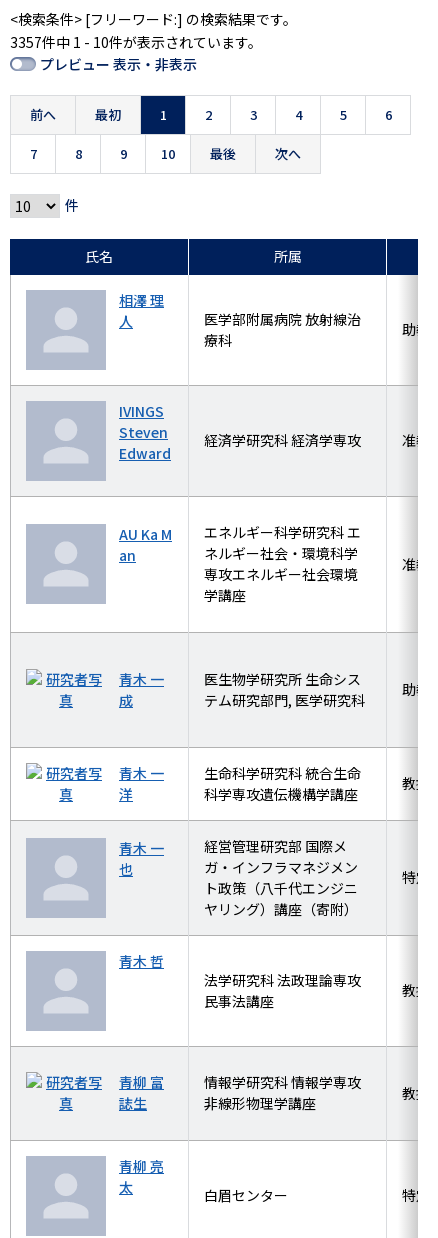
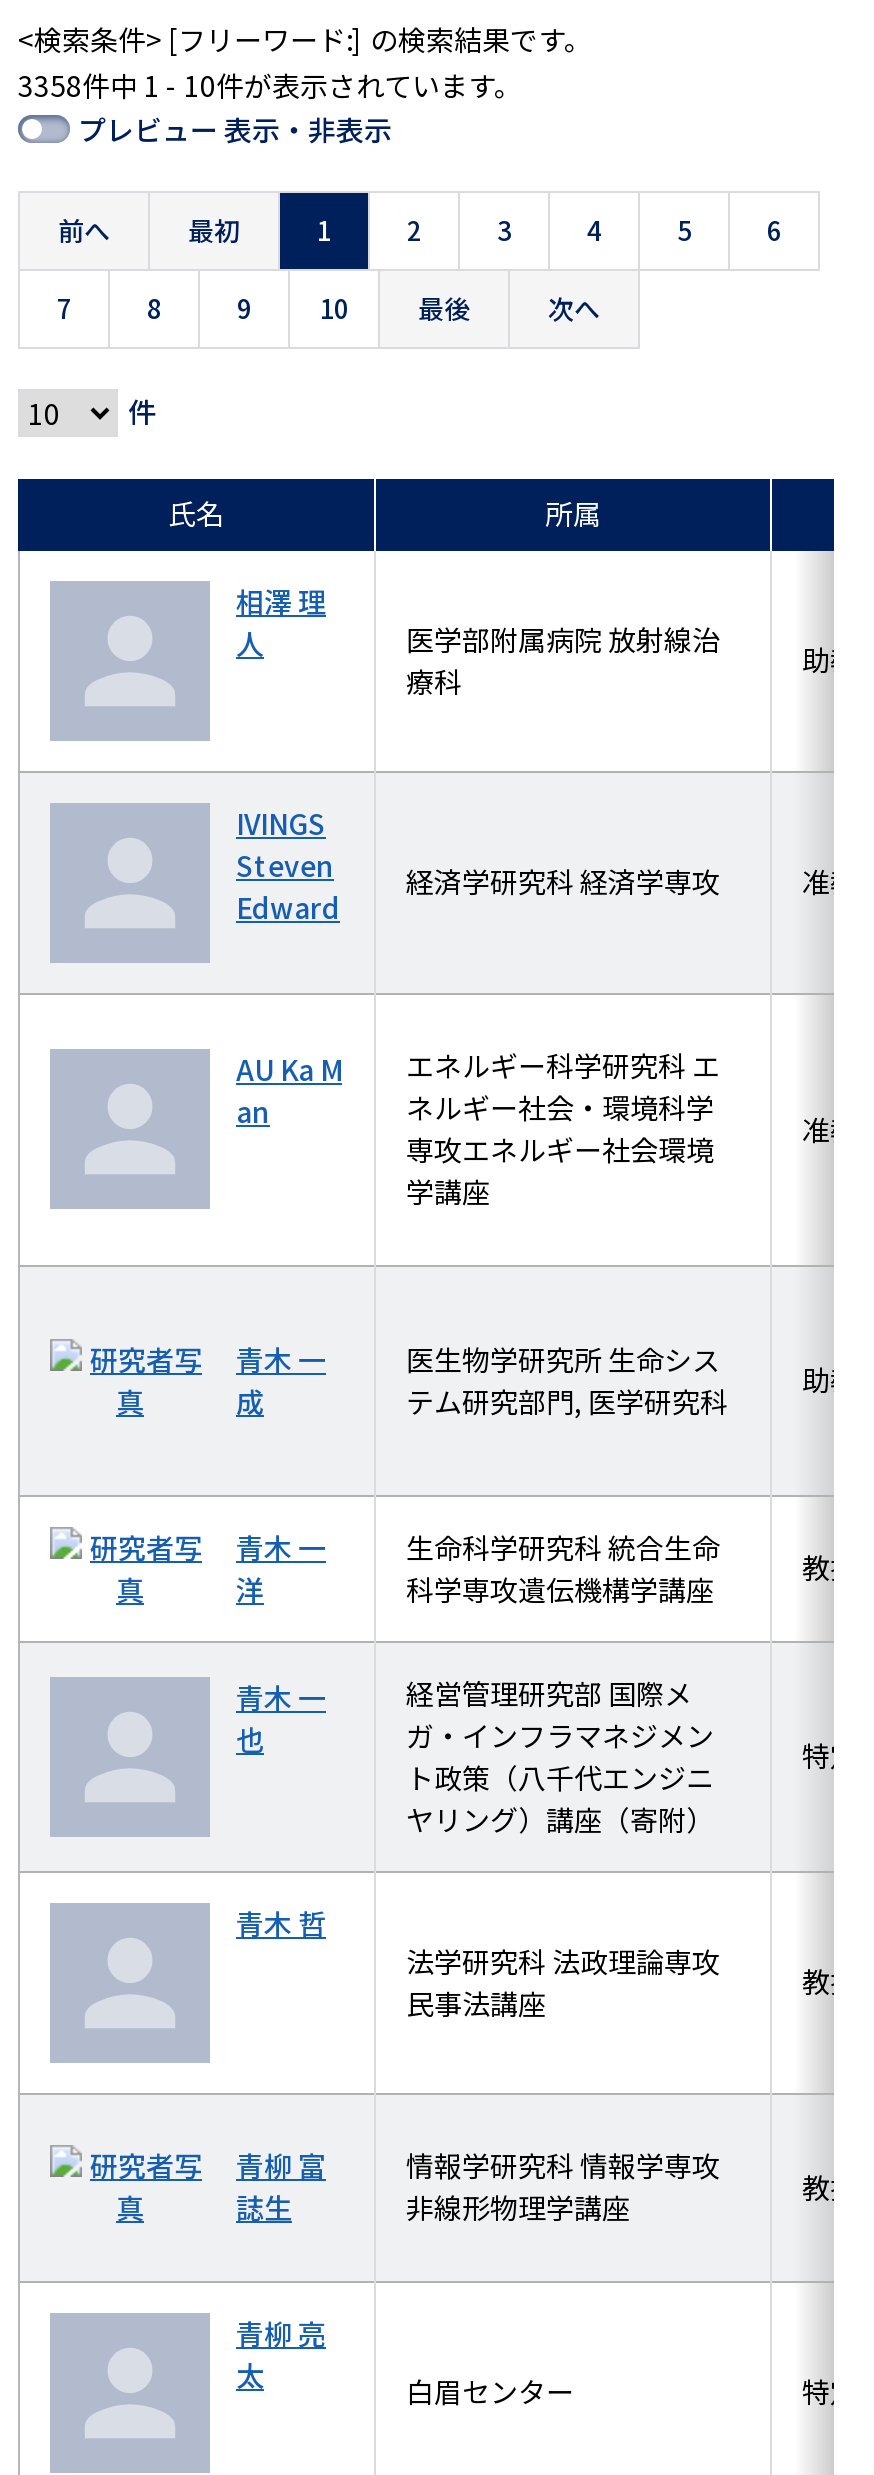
[10,32,262,52] 3357件中 1 - 10件が表示されています。 -> [18,65,522,105] 3358件中 1 - 10件が表示されています。

